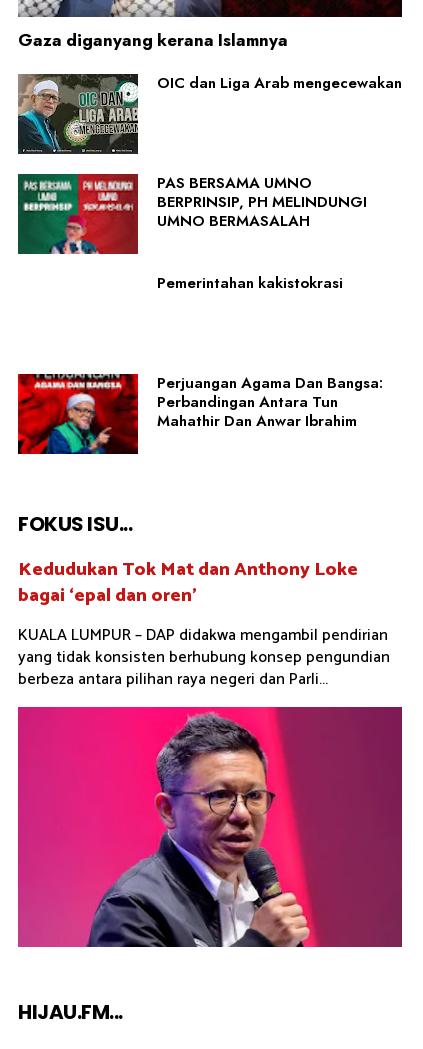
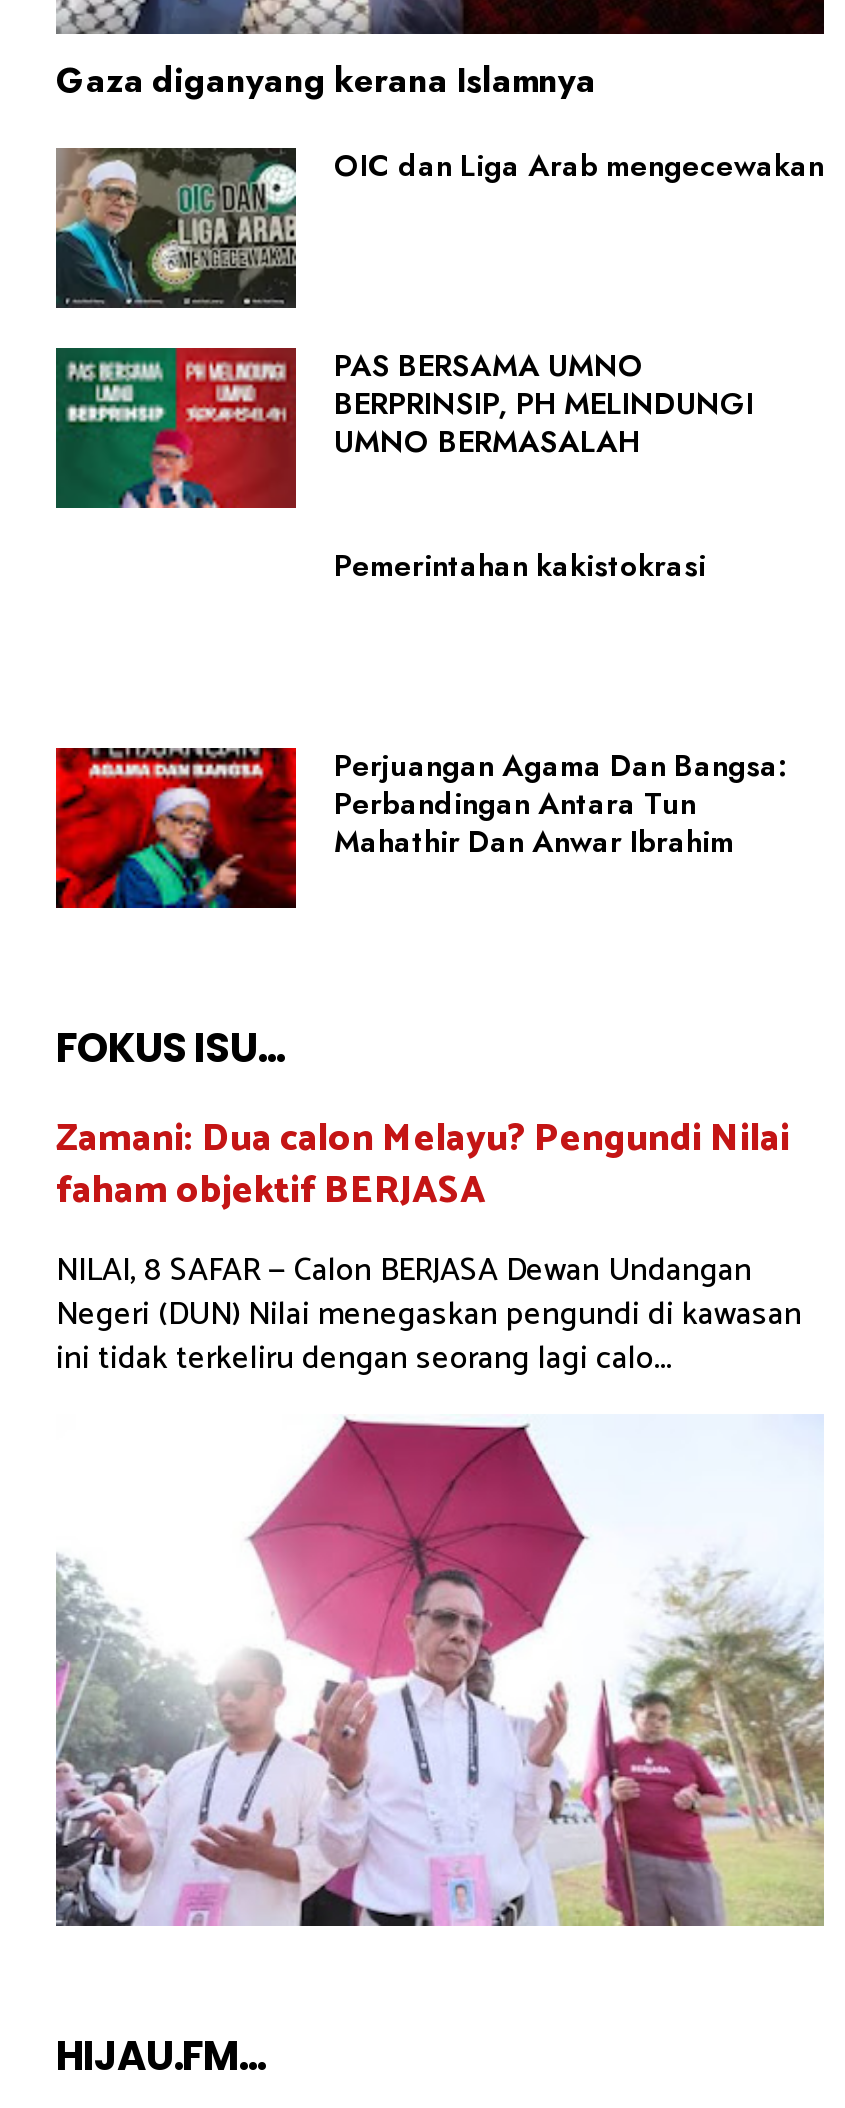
[18,554,390,693] Kedudukan Tok Mat dan Anthony Loke | bagai ‘epal dan oren’ | KUALA LUMPUR – DAP didakwa mengambil pendirian | yang tidak konsisten berhubung konsep pengundian | berbeza antara pilihan raya negeri dan Parli... -> [56,1108,802,1386] Zamani: Dua calon Melayu? Pengundi Nilai | faham objektif BERJASA | NILAI, 8 SAFAR — Calon BERJASA Dewan Undangan | Negeri (DUN) Nilai menegaskan pengundi di kawasan | ini tidak terkeliru dengan seorang lagi calo...
[17,706,403,948] [image] -> [54,1416,826,1928] [image]

